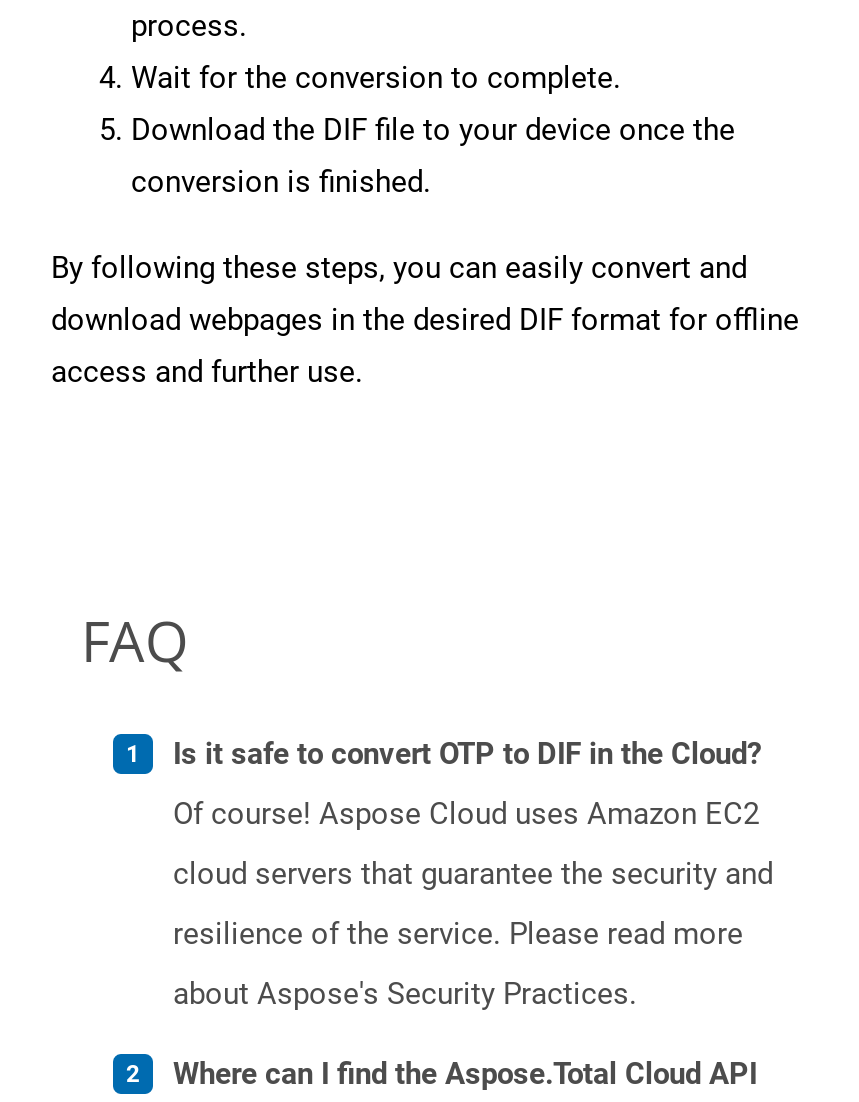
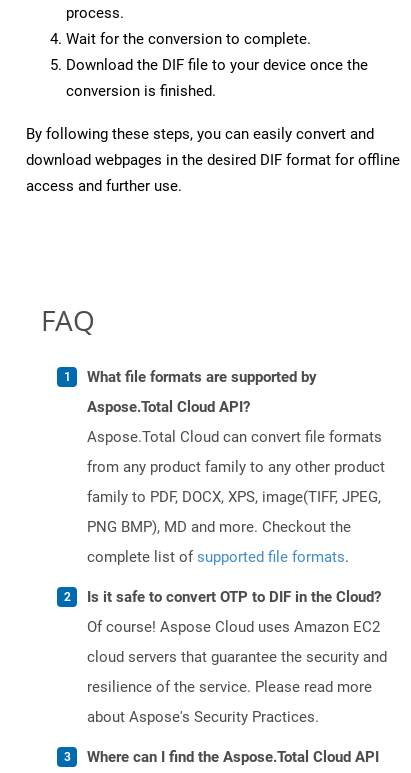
none -> [87,368,385,566] What file formats are supported by | Aspose.Total Cloud API? | Aspose.Total Cloud can convert file formats | from any product family to any other product | family to PDF, DOCX, XPS, image(TIFF, JPEG, | PNG BMP), MD and more. Checkout the | complete list of supported file formats.

